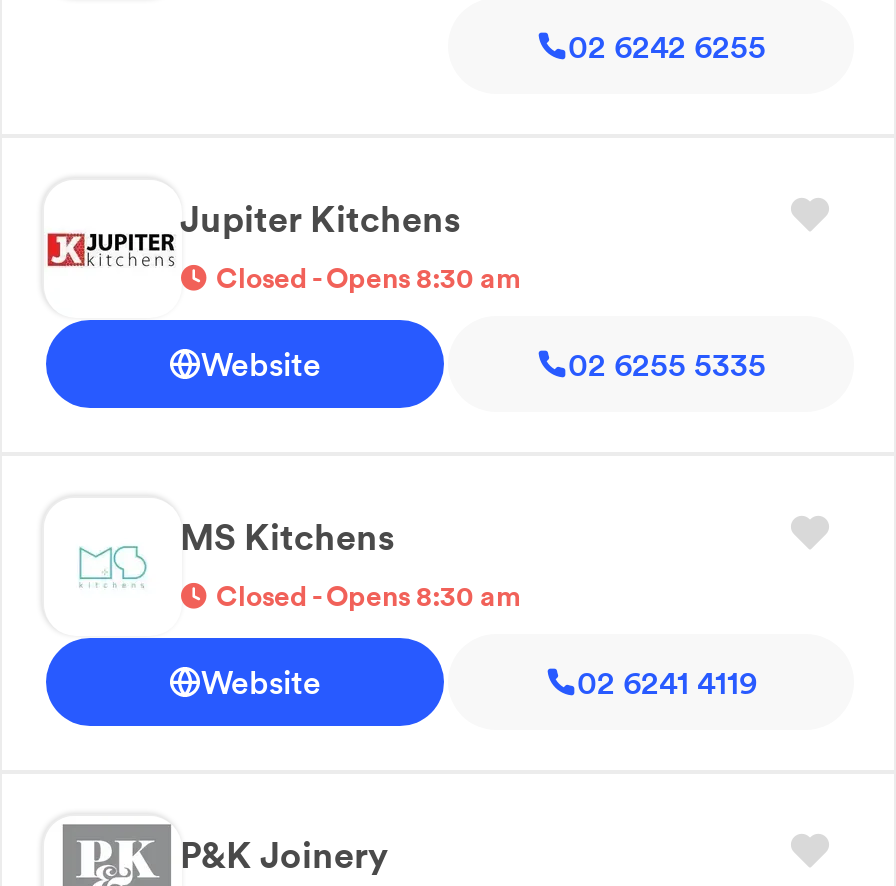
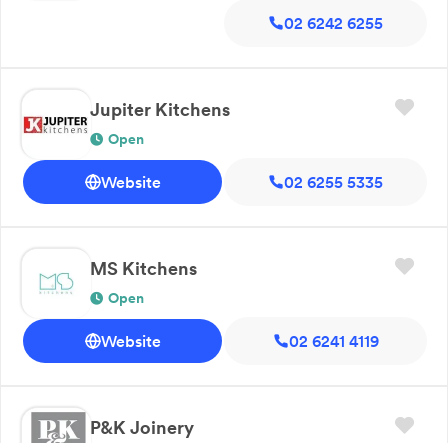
[216,259,520,295] Closed - Opens 8:30 am -> [108,130,144,148] Open
[216,577,520,613] Closed - Opens 8:30 am -> [108,289,144,307] Open

